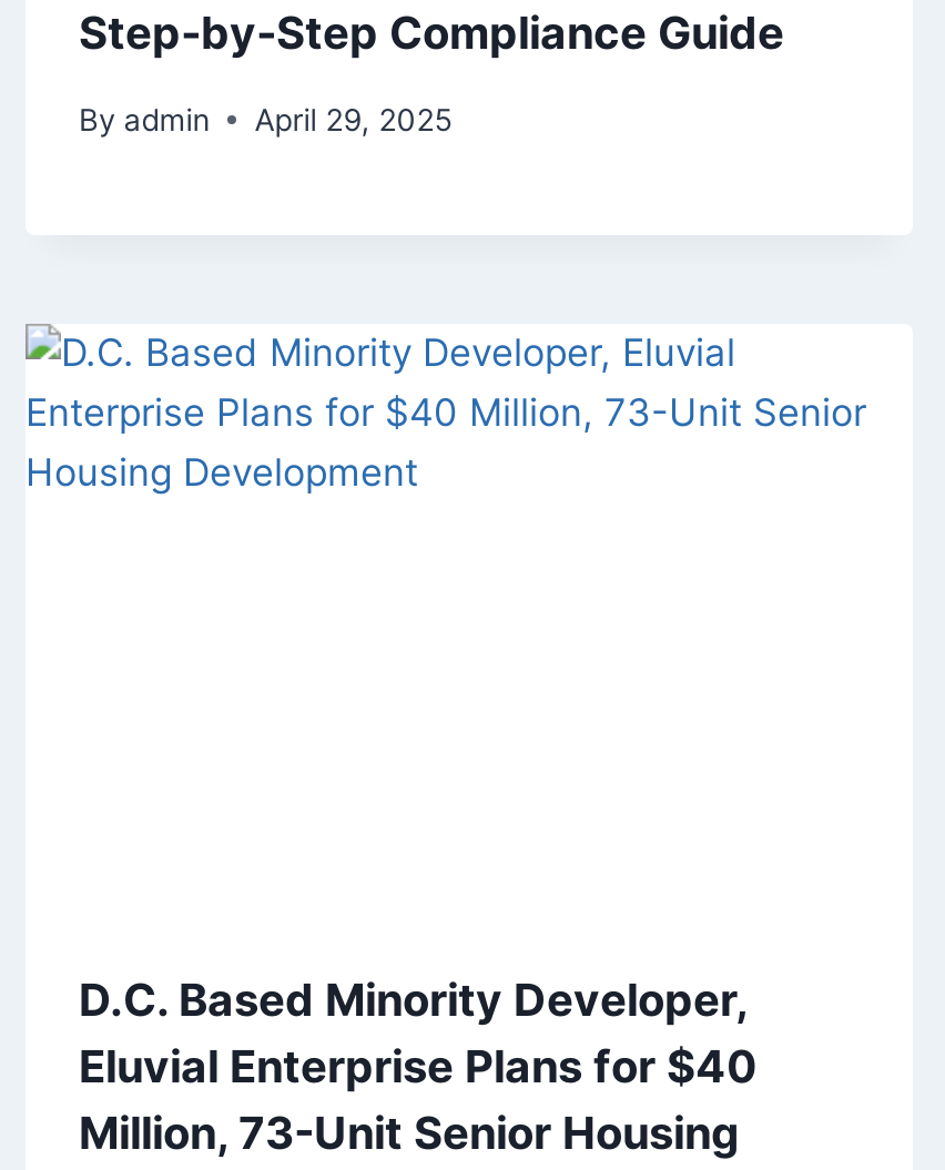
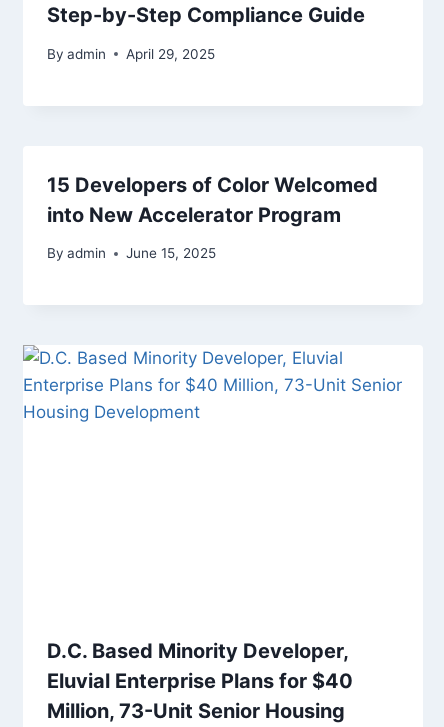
none -> [47,173,378,261] 15 Developers of Color Welcomed | into New Accelerator Program | By admin | June 15, 2025

